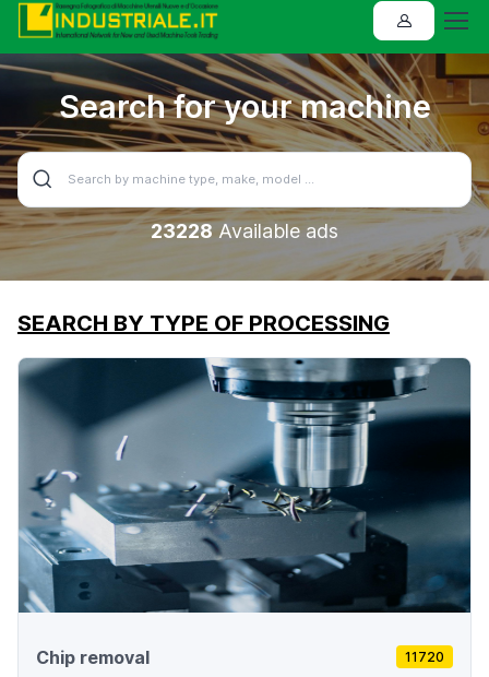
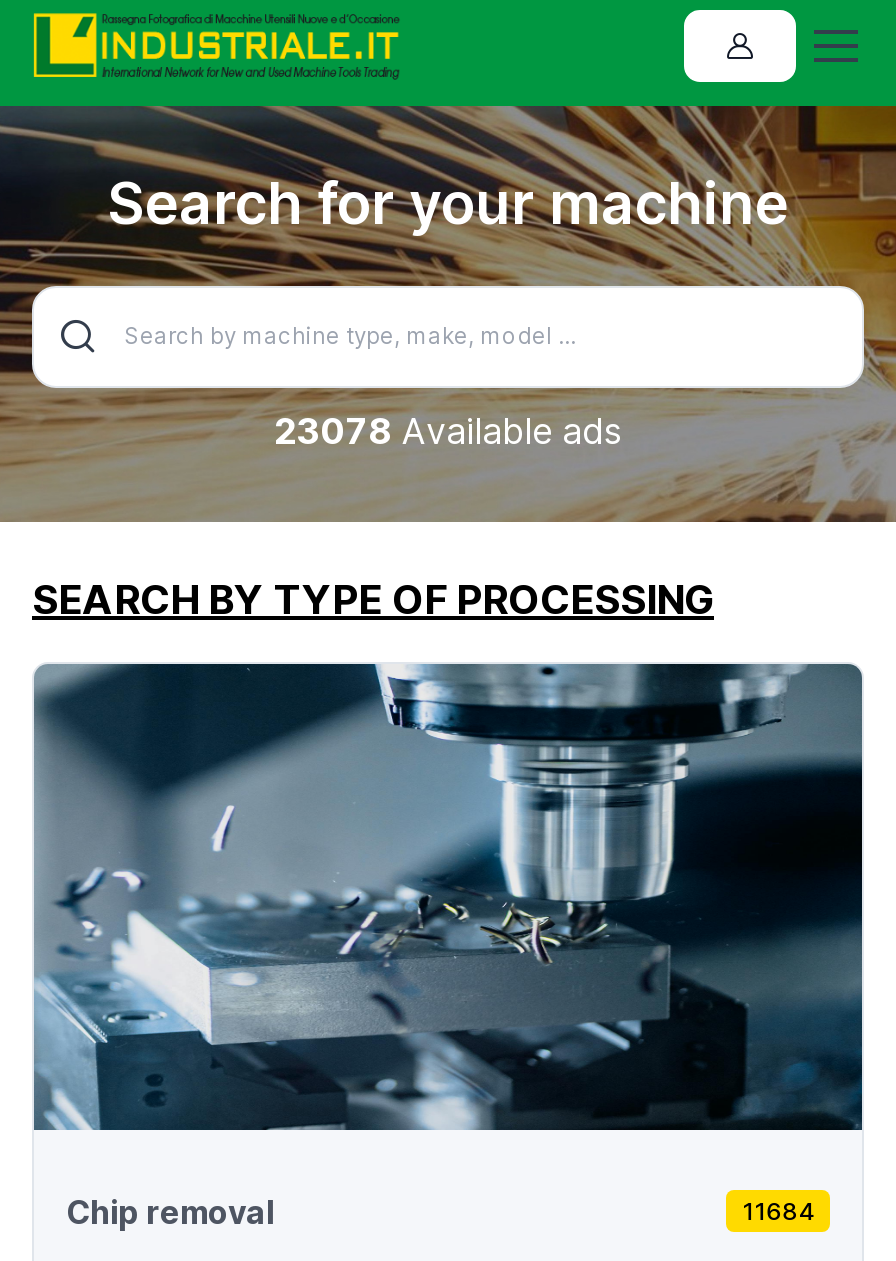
[151,219,338,242] 23228 Available ads -> [274,409,622,451] 23078 Available ads
[405,648,444,665] 11720 -> [742,1195,814,1225] 11684

